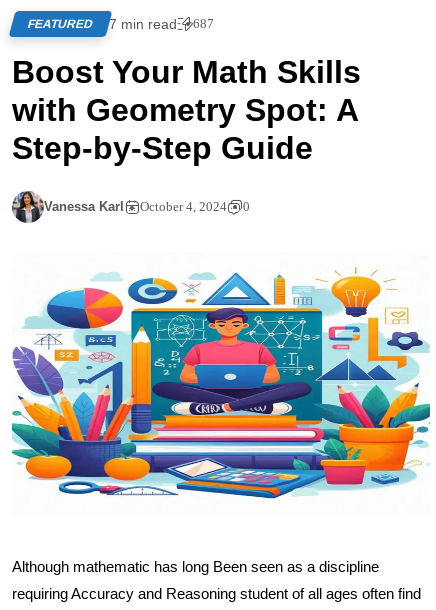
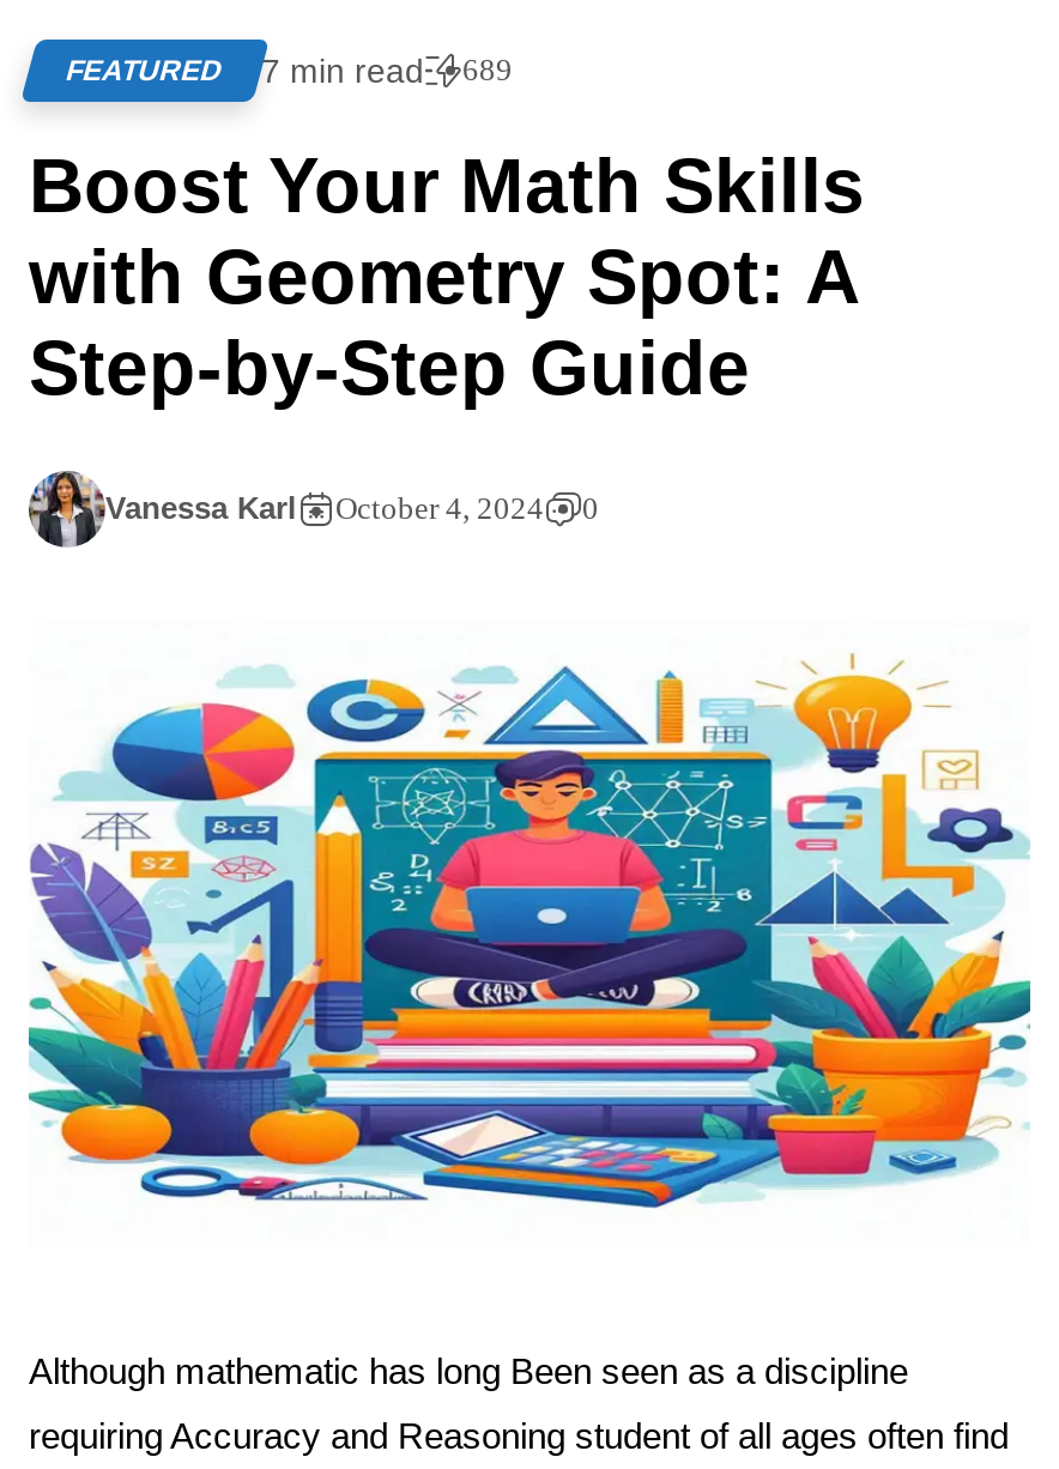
[26,16,214,32] FEATURED 7 min read 687 -> [63,52,513,90] FEATURED 7 min read 689

